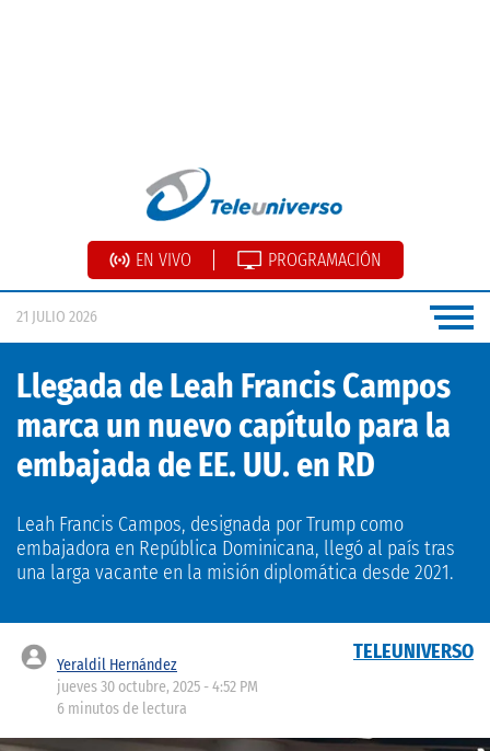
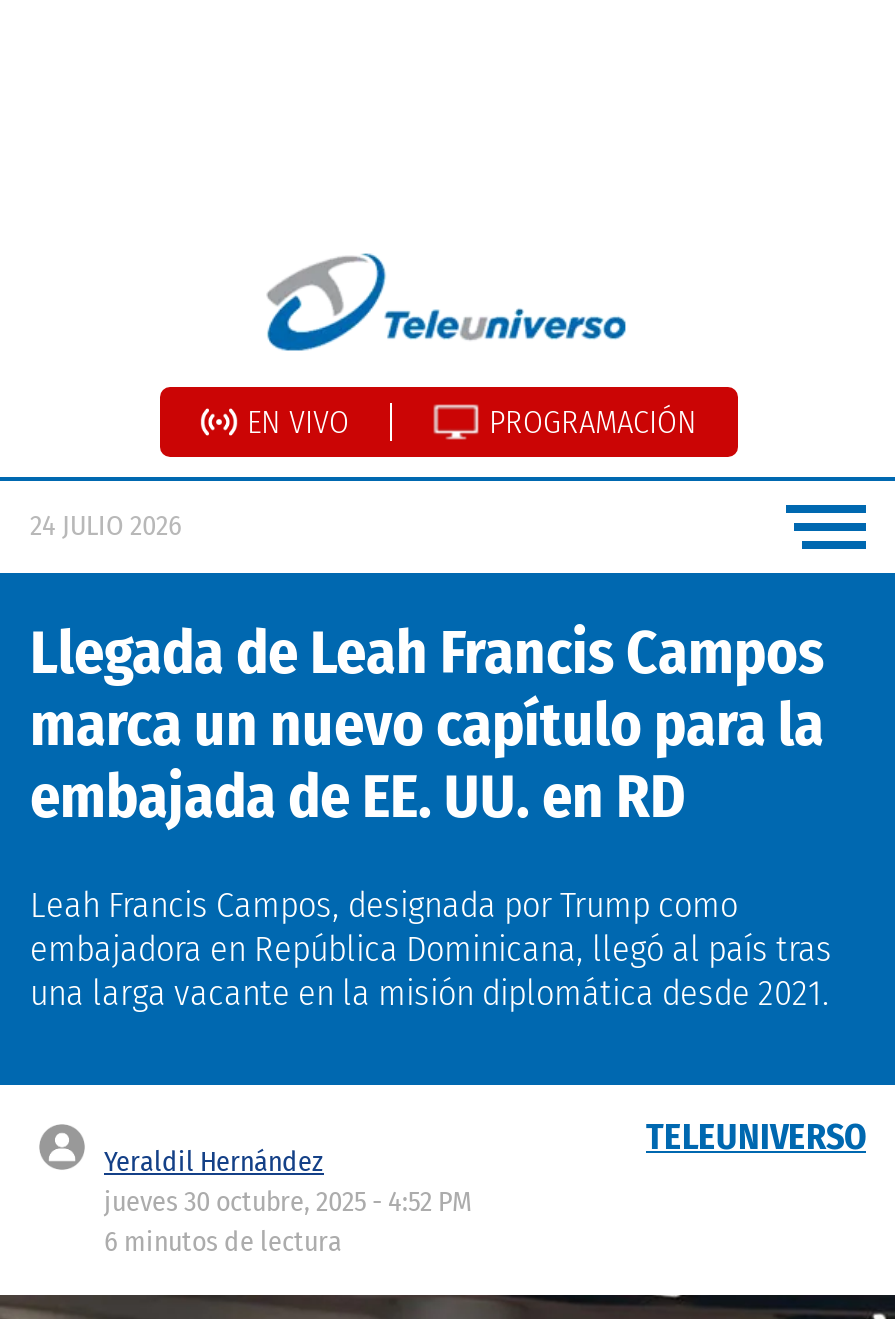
[16,308,97,326] 21 JULIO 2026 -> [30,509,182,543] 24 JULIO 2026

